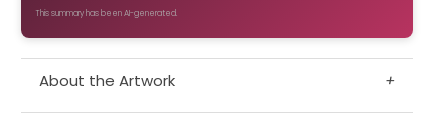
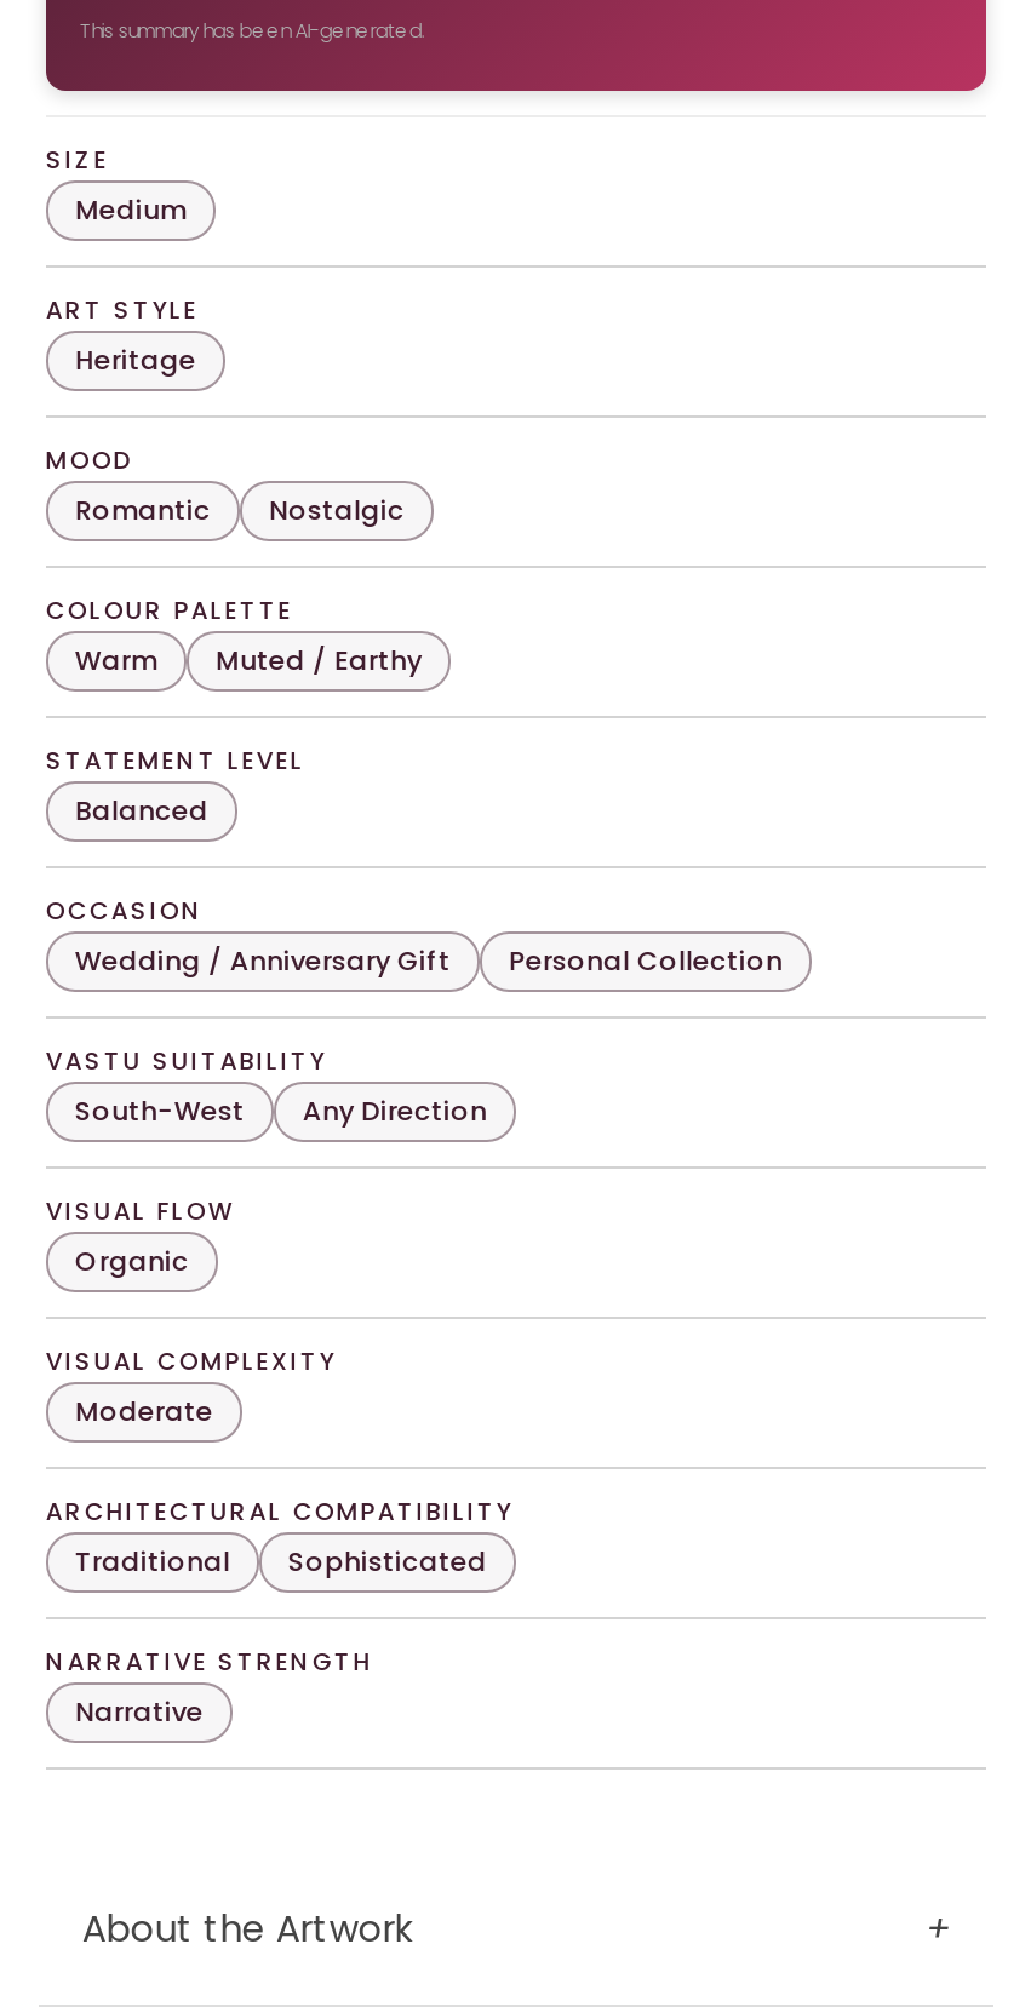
none -> [46,142,782,1731] SIZE | Medium | ART STYLE | Heritage | MOOD | Romantic | Nostalgic | COLOUR PALETTE | Warm | Muted / Earthy | STATEMENT LEVEL | Balanced | OCCASION | Wedding / Anniversary Gift | Personal Collection | VASTU SUITABILITY | South-West | Any Direction | VISUAL FLOW | Organic | VISUAL COMPLEXITY | Moderate | ARCHITECTURAL COMPATIBILITY | Traditional | Sophisticated | NARRATIVE STRENGTH | Narrative

